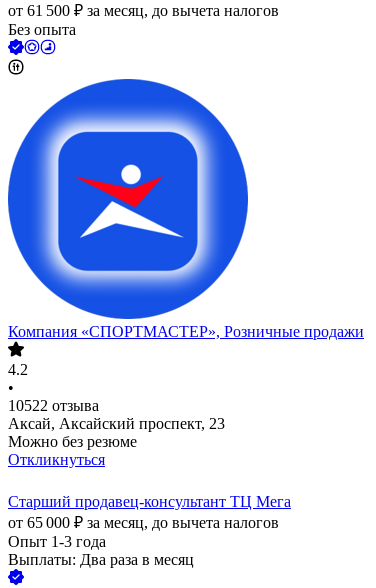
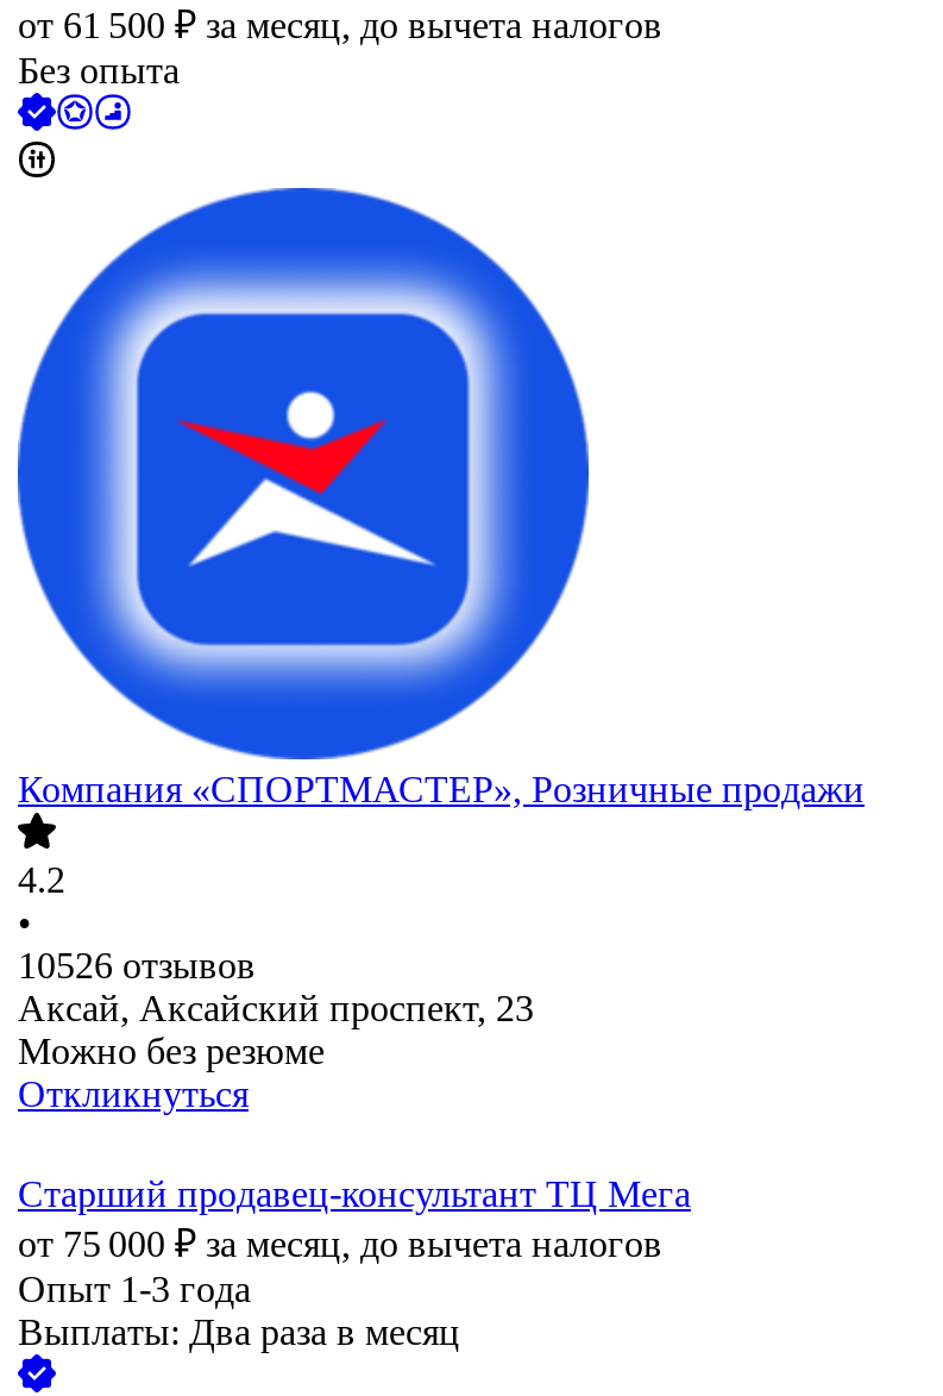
[8,397,99,414] 10522 отзыва -> [18,946,256,986] 10526 отзывов
[8,514,279,531] от 65 000 ₽ за месяц, до вычета налогов -> [18,1224,662,1265] от 75 000 ₽ за месяц, до вычета налогов

